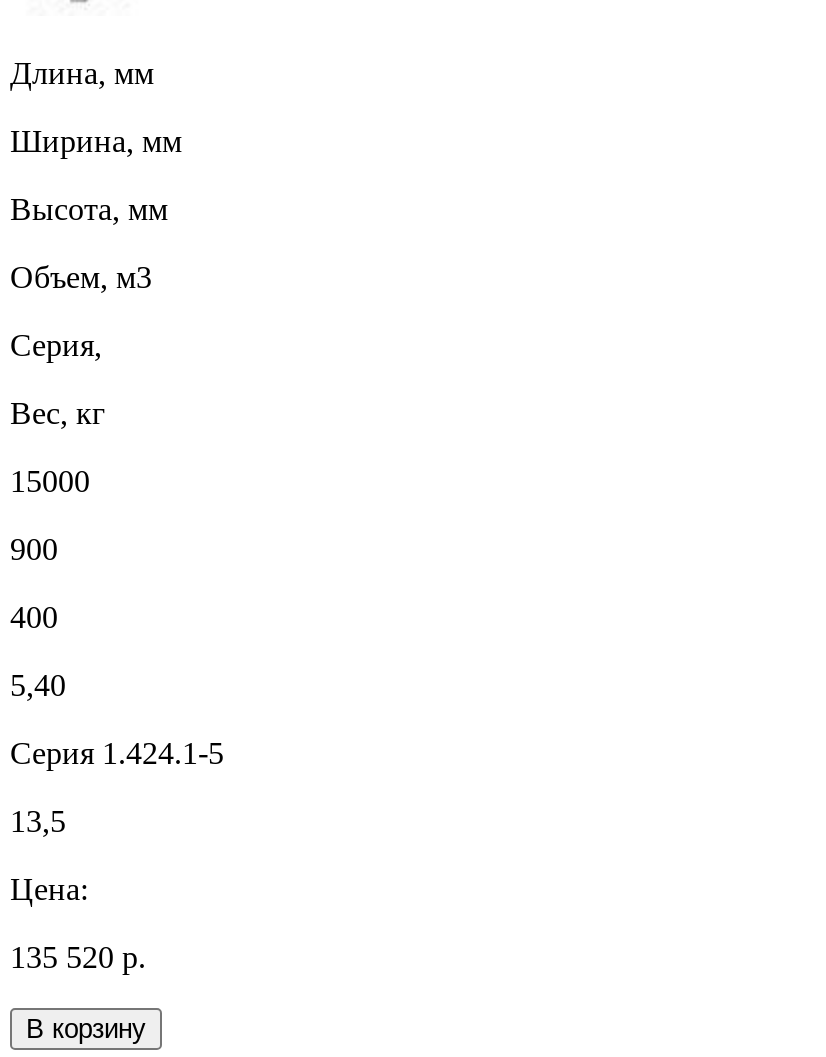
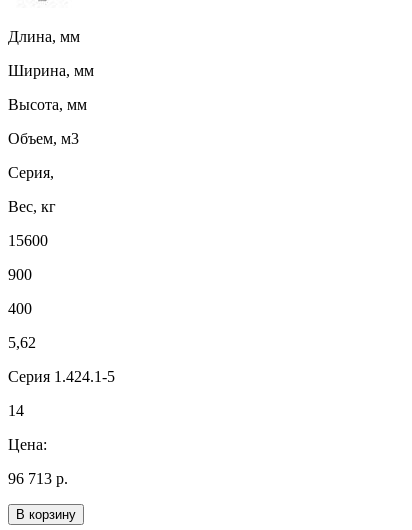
[10,464,90,498] 15000 -> [8,232,48,249] 15600
[10,668,66,702] 5,40 -> [8,334,36,351] 5,62
[10,804,66,838] 13,5 -> [8,402,24,419] 14
[10,940,146,974] 135 520 р. -> [8,470,68,487] 96 713 р.

